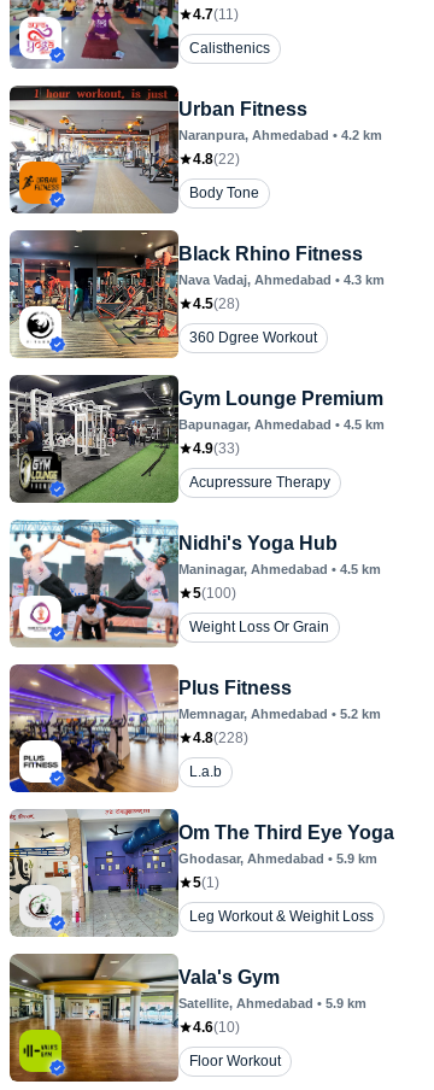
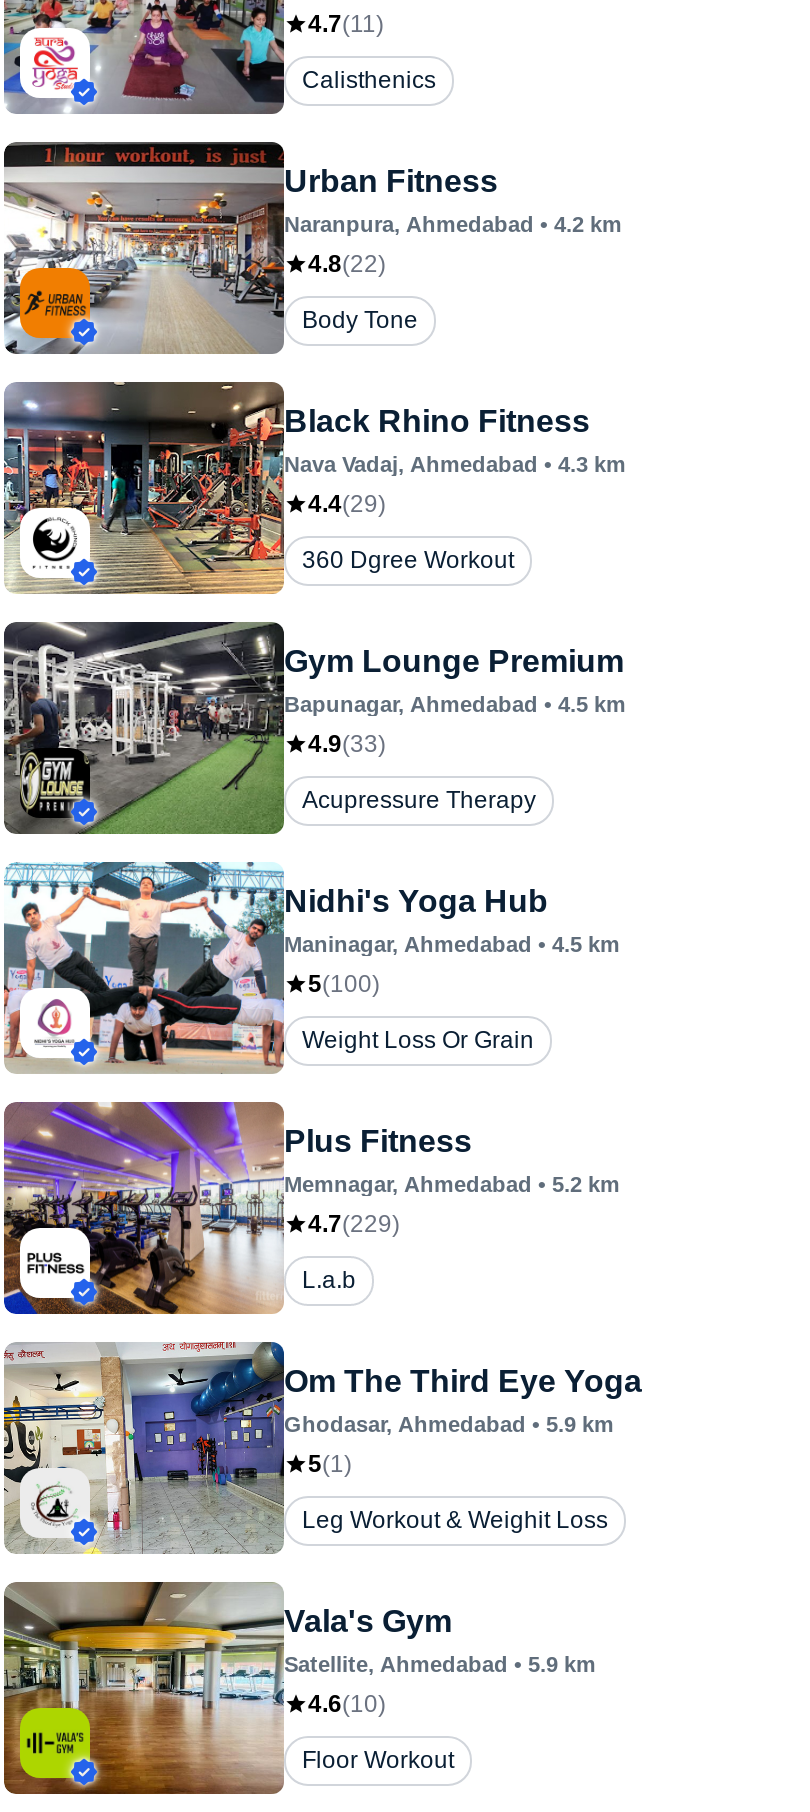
[193,295,240,312] 4.5(28) -> [308,490,386,518] 4.4(29)
[193,729,248,746] 4.8(228) -> [308,1210,400,1238] 4.7(229)

